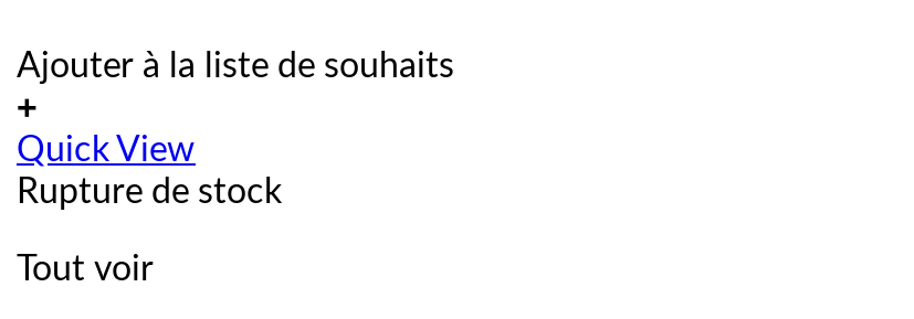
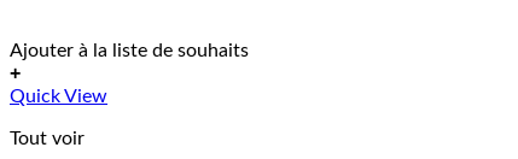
[17,174,282,209] Rupture de stock -> none

